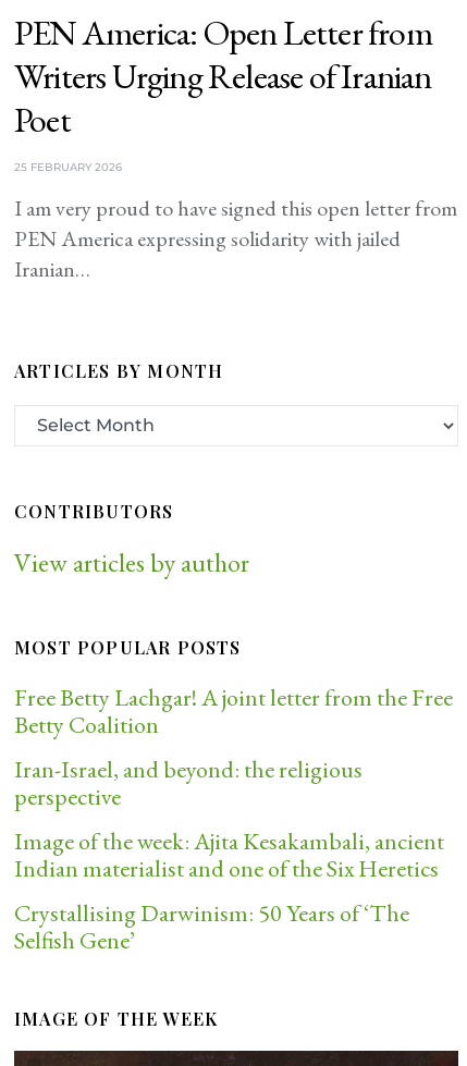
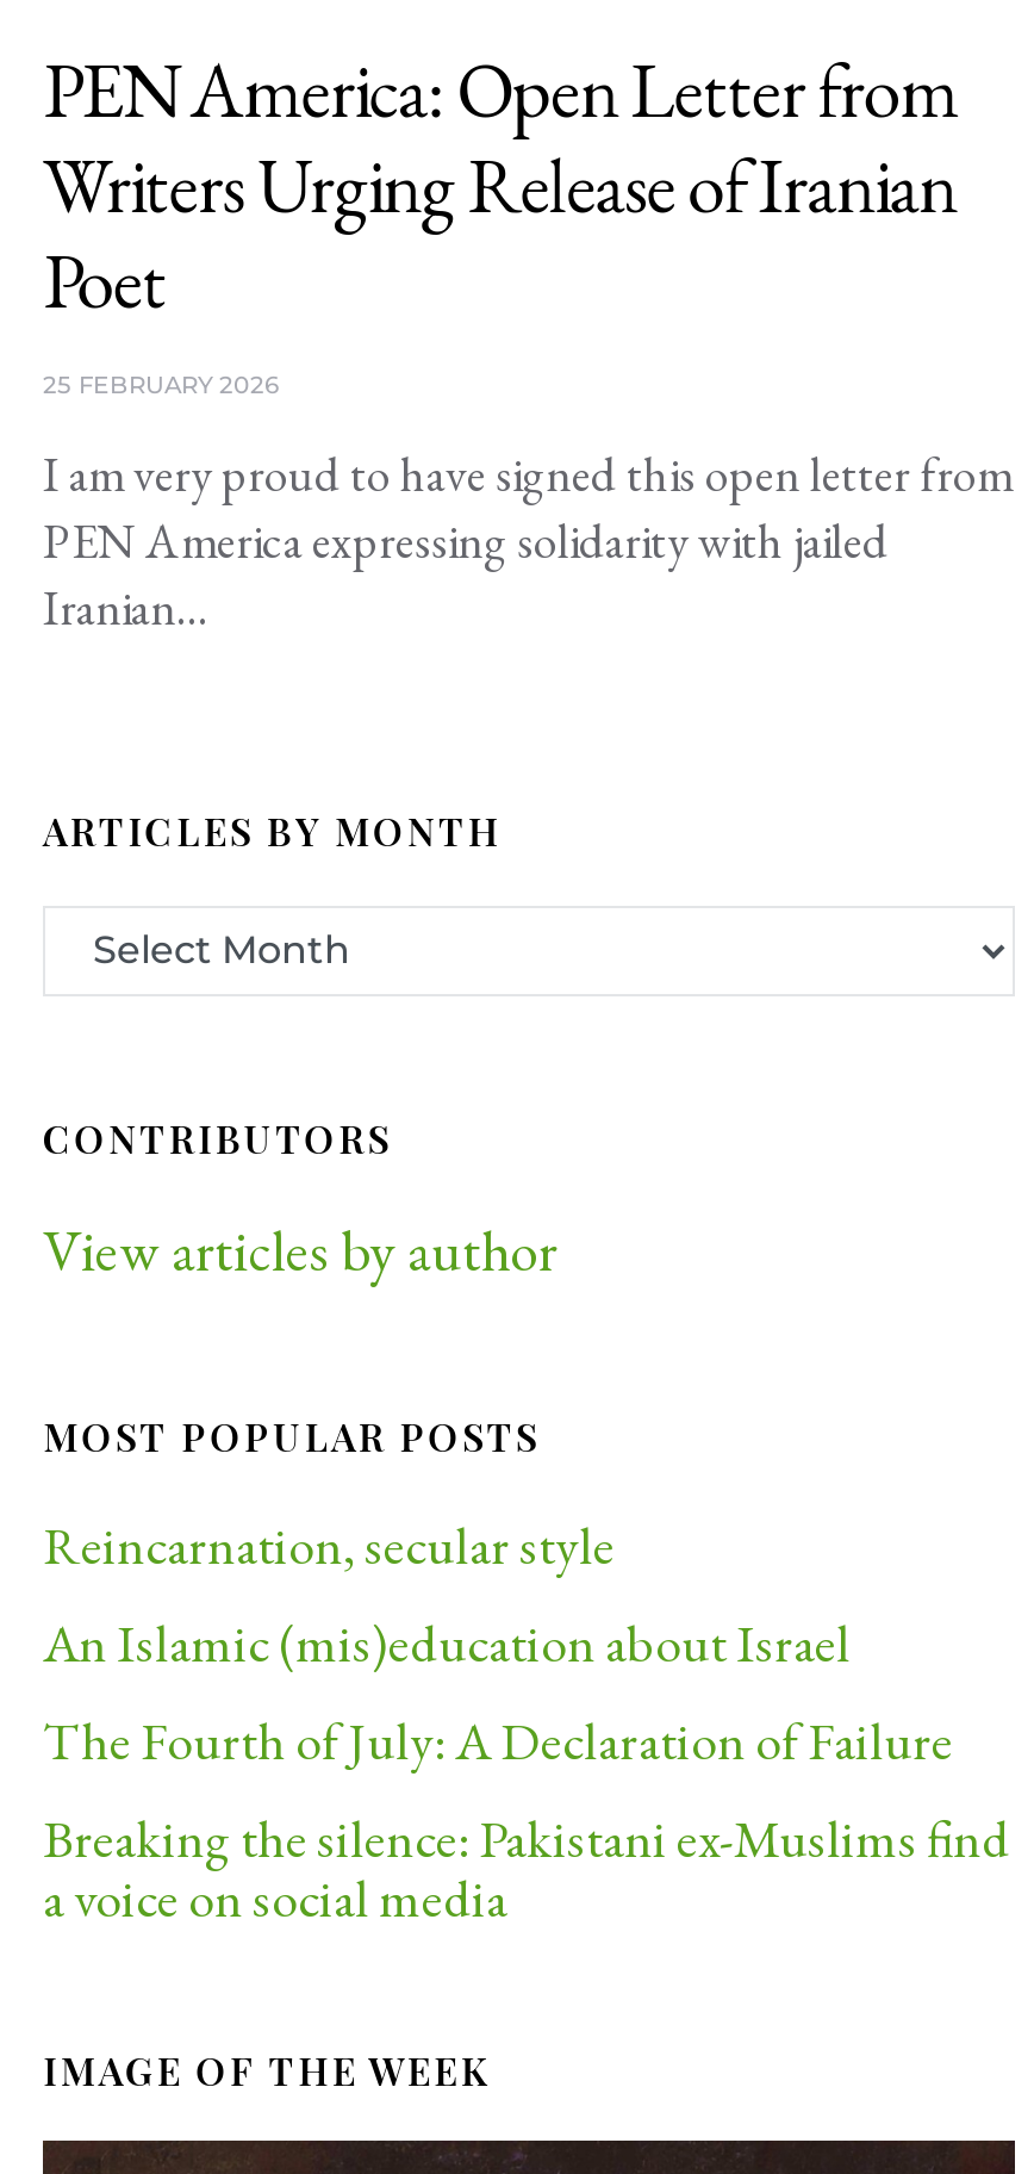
[14,681,453,955] Free Betty Lachgar! A joint letter from the Free | Betty Coalition | Iran-Israel, and beyond: the religious | perspective | Image of the week: Ajita Kesakambali, ancient | Indian materialist and one of the Six Heretics | Crystallising Darwinism: 50 Years of ‘The | Selfish Gene’ -> [43,1510,1010,1932] Reincarnation, secular style | An Islamic (mis)education about Israel | The Fourth of July: A Declaration of Failure | Breaking the silence: Pakistani ex-Muslims find | a voice on social media

